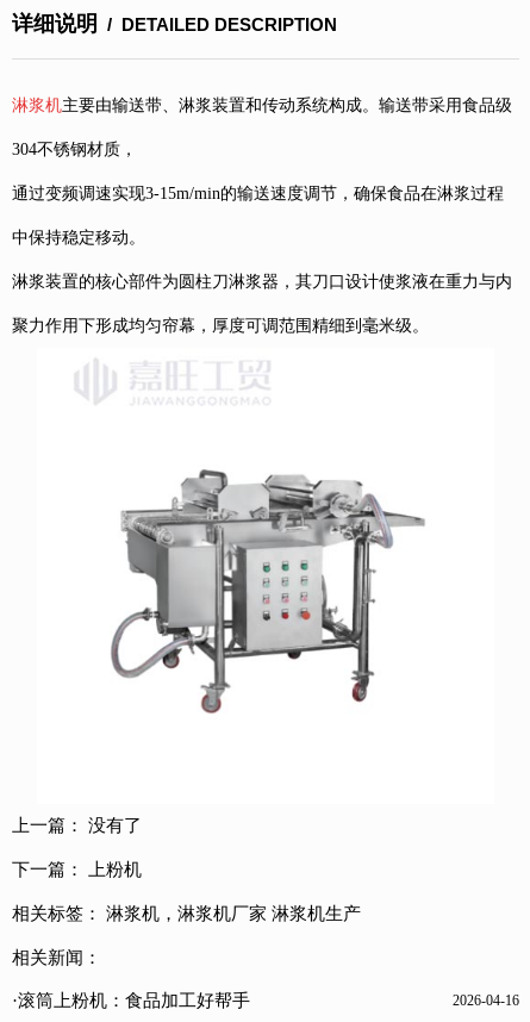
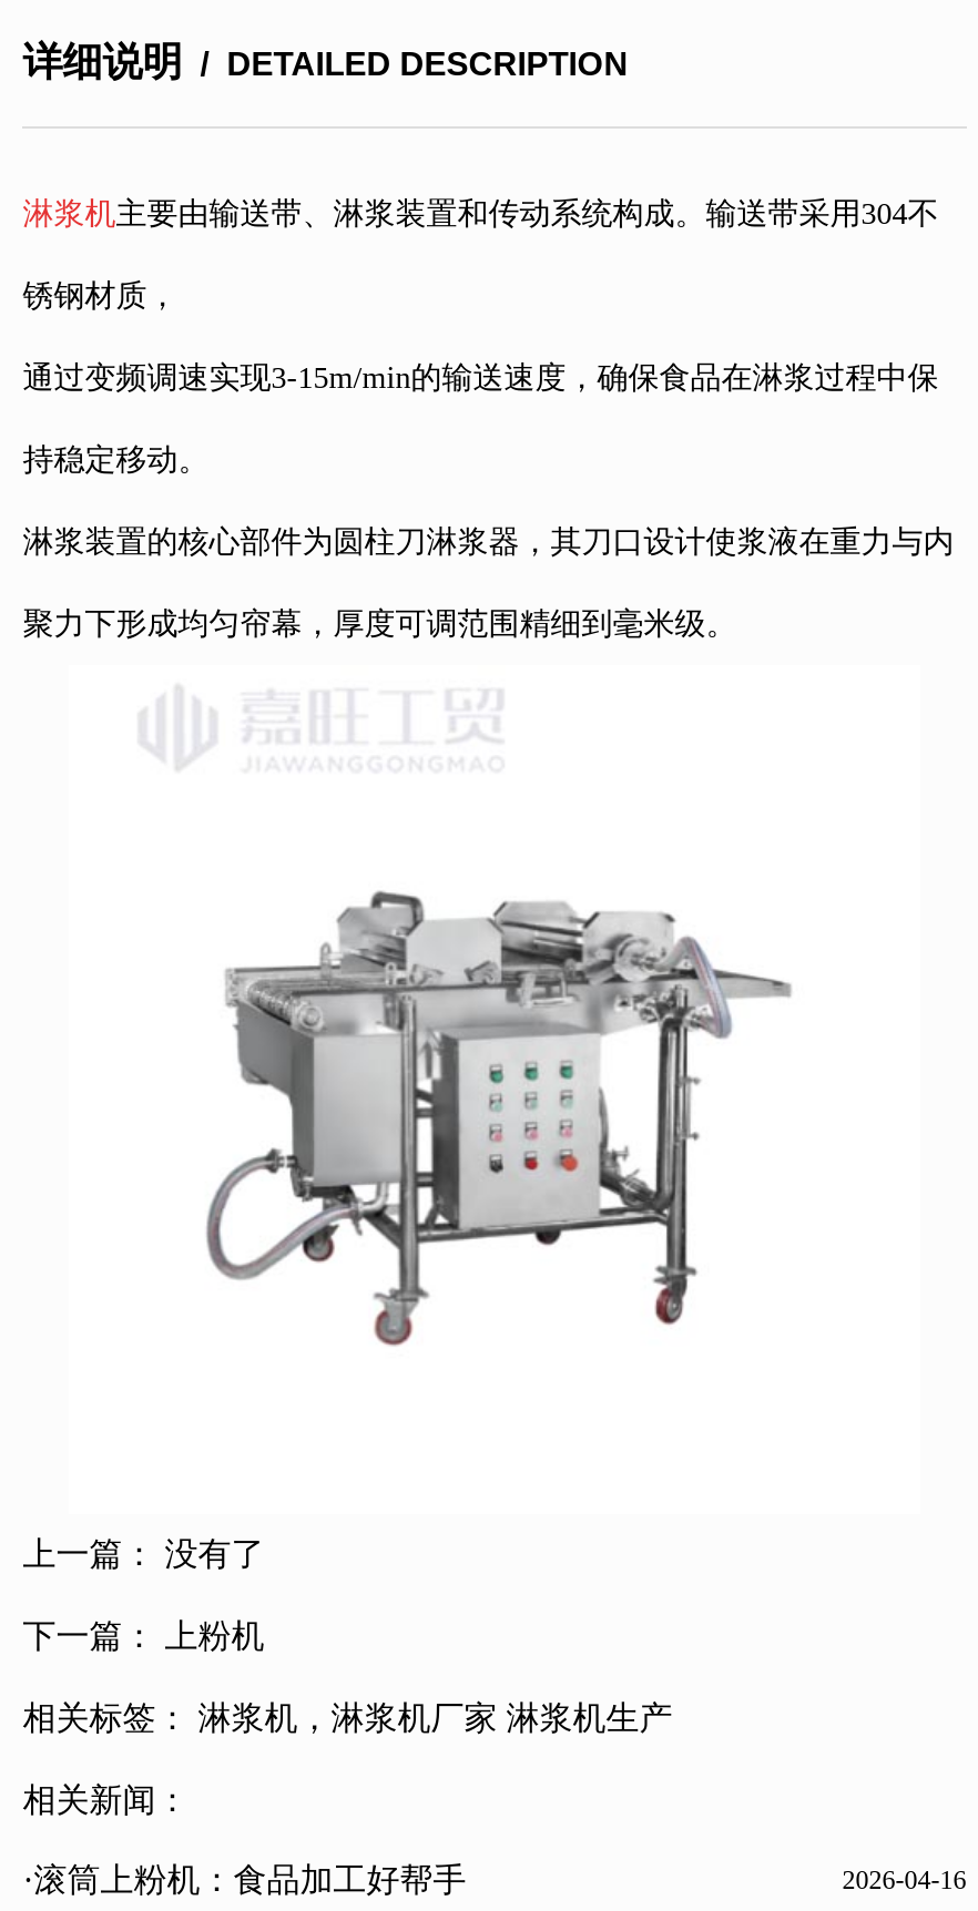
[12,97,512,114] 淋浆机主要由输送带、淋浆装置和传动系统构成。输送带采用食品级 -> [23,198,939,231] 淋浆机主要由输送带、淋浆装置和传动系统构成。输送带采用304不
[12,141,137,159] 304不锈钢材质， -> [23,280,178,313] 锈钢材质，
[12,185,504,203] 通过变频调速实现3-15m/min的输送速度调节，确保食品在淋浆过程 -> [23,362,939,395] 通过变频调速实现3-15m/min的输送速度，确保食品在淋浆过程中保
[12,229,146,247] 中保持稳定移动。 -> [23,444,209,477] 持稳定移动。
[12,317,429,335] 聚力作用下形成均匀帘幕，厚度可调范围精细到毫米级。 -> [23,608,737,641] 聚力下形成均匀帘幕，厚度可调范围精细到毫米级。

